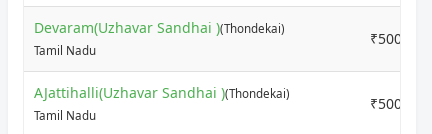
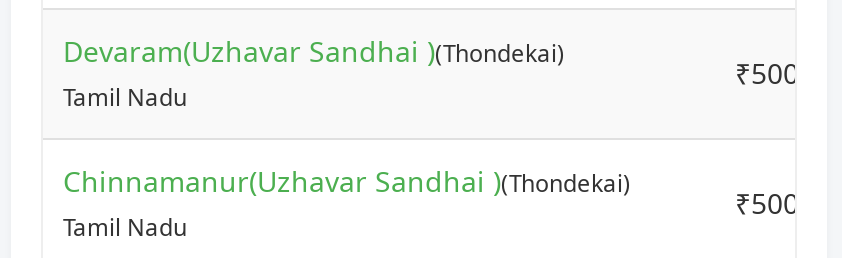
[34,83,290,102] AJattihalli(Uzhavar Sandhai ) (Thondekai) -> [63,162,631,200] Chinnamanur(Uzhavar Sandhai ) (Thondekai)

